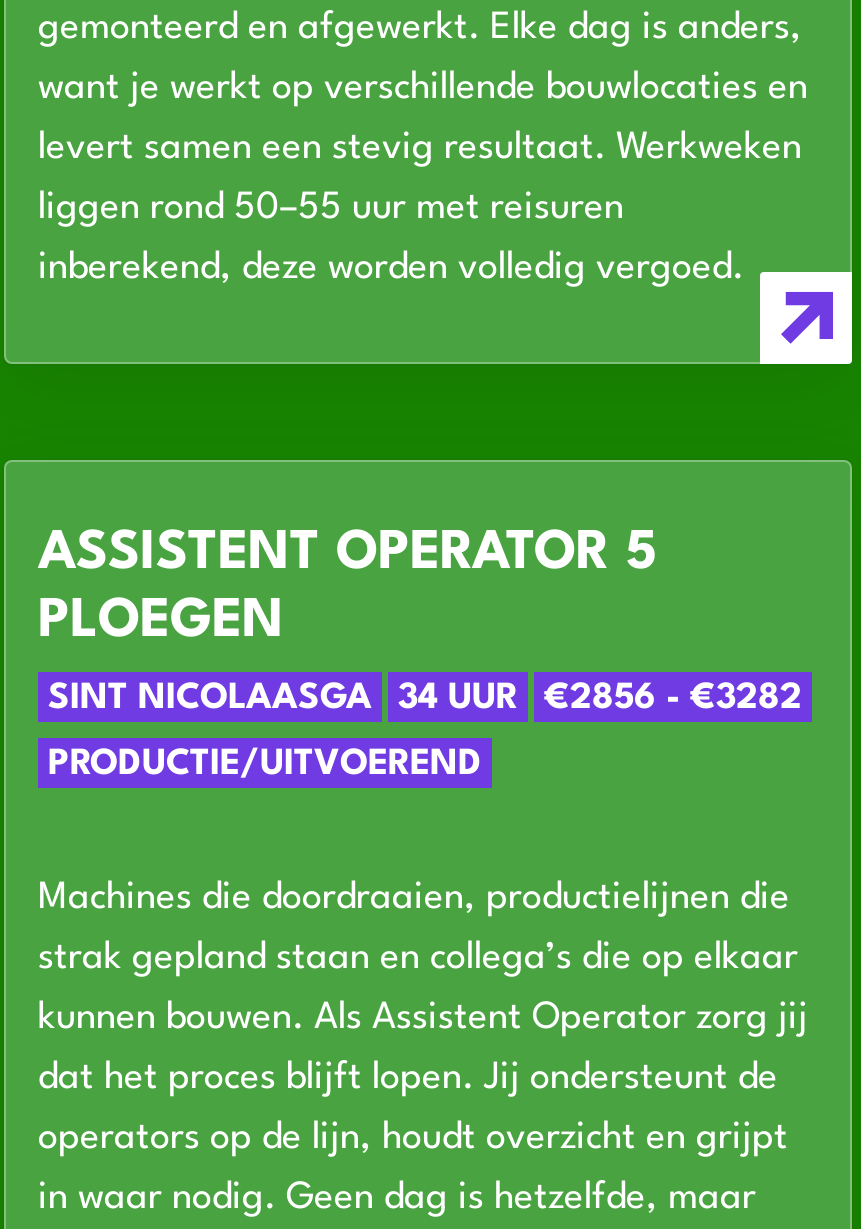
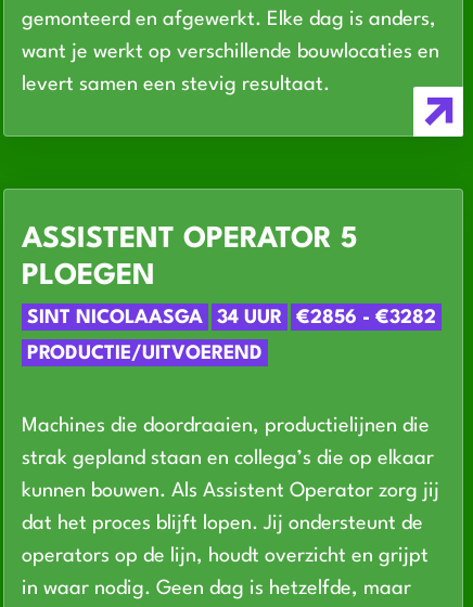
[38,130,802,286] levert samen een stevig resultaat. Werkweken | liggen rond 50–55 uur met reisuren | inberekend, deze worden volledig vergoed. -> [22,75,330,94] levert samen een stevig resultaat.

